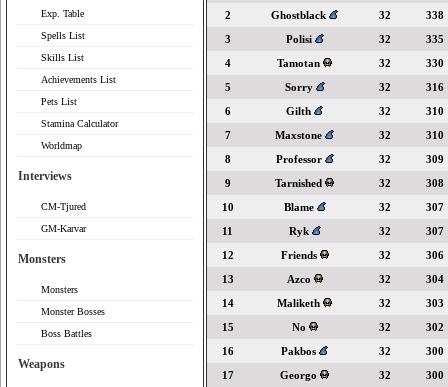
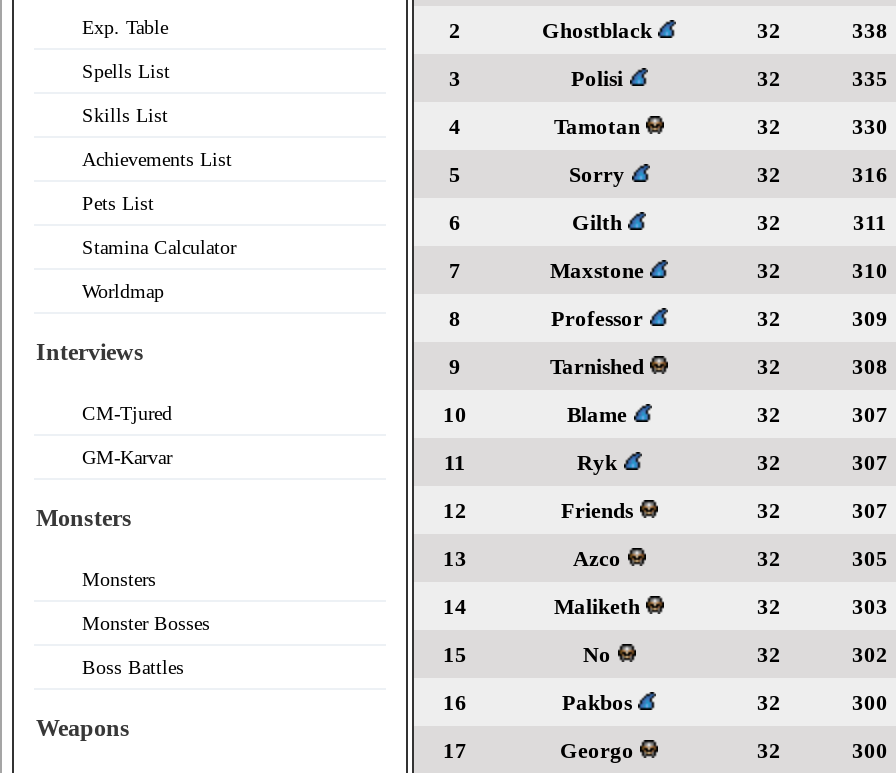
[426,105,444,117] 310 -> [853,210,887,234] 311
[426,249,444,261] 306 -> [852,498,888,522] 307
[426,273,444,285] 304 -> [852,546,888,570] 305

